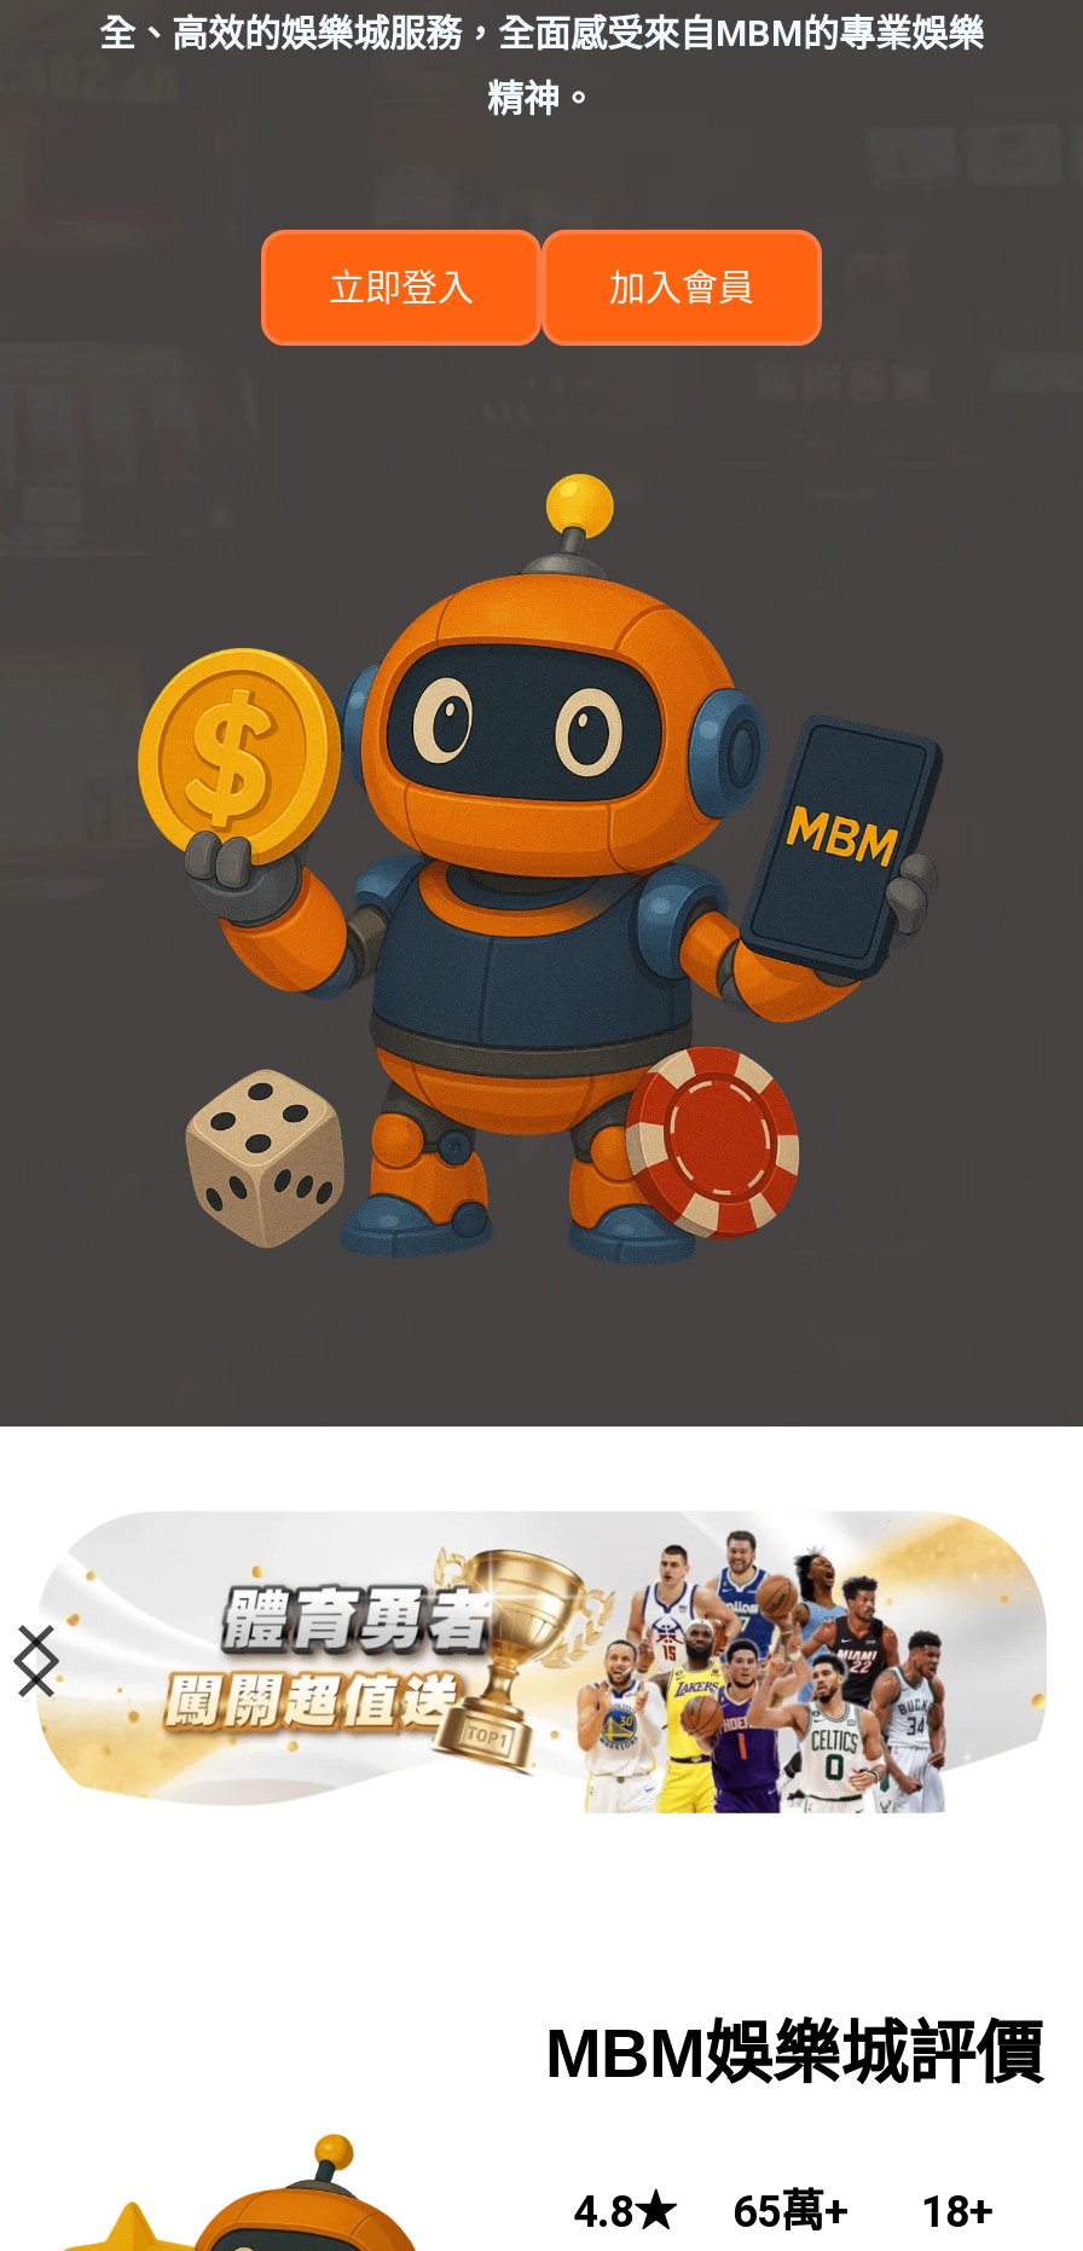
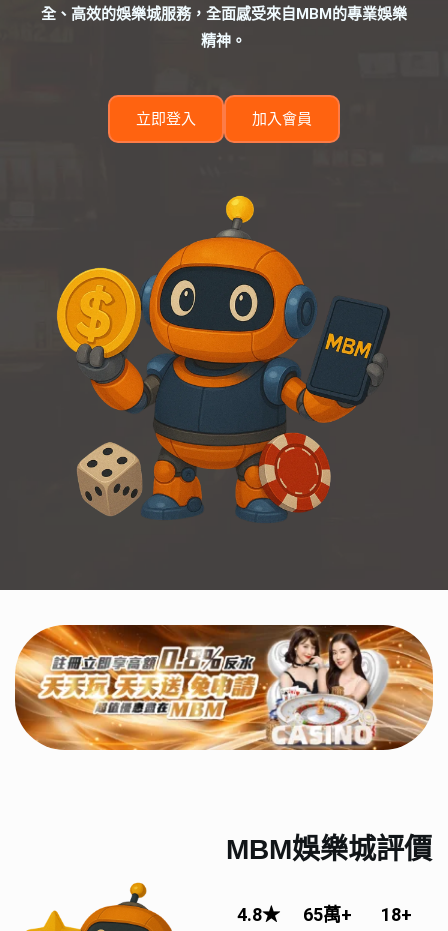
[12,1511,1047,1816] [image] -> [7,624,434,751] [image]

